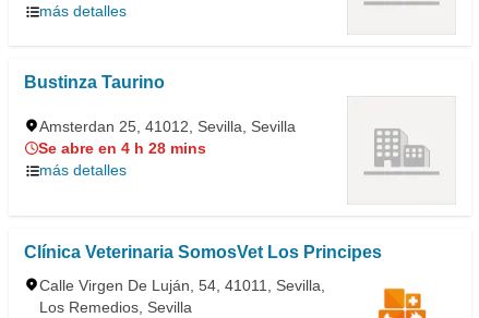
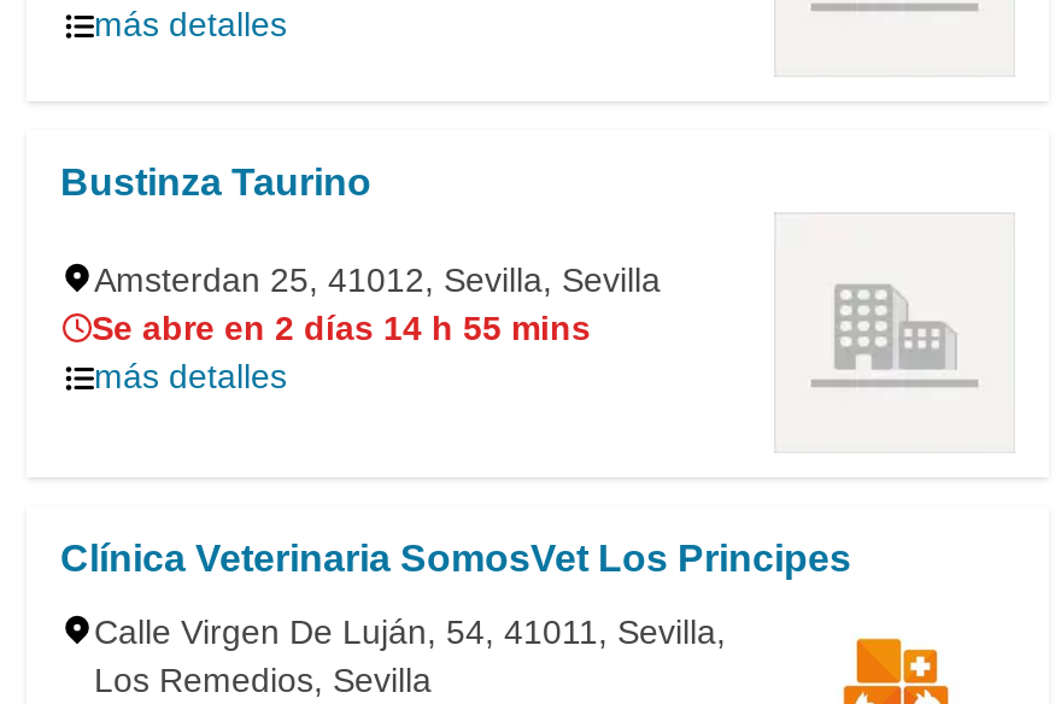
[38,139,206,157] Se abre en 4 h 28 mins -> [92,309,591,347] Se abre en 2 días 14 h 55 mins

